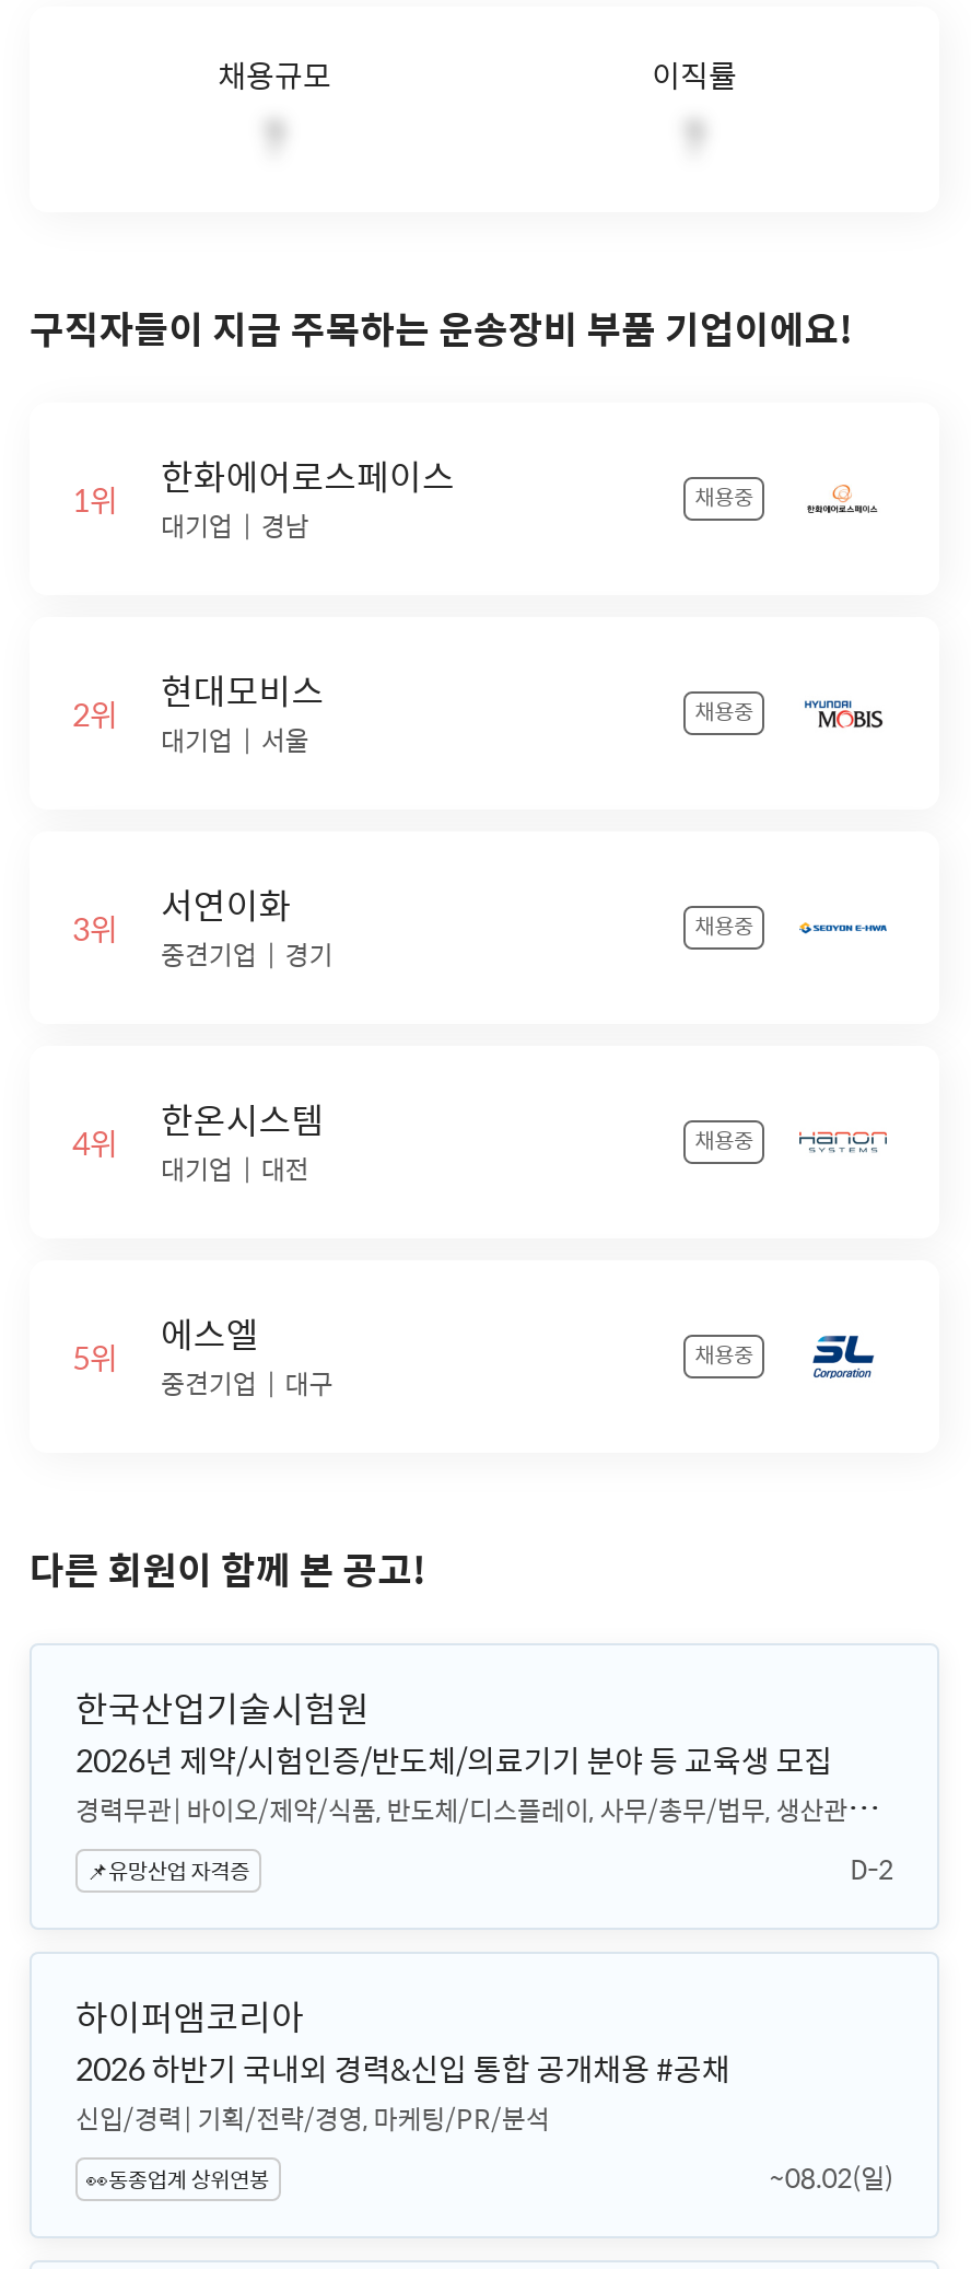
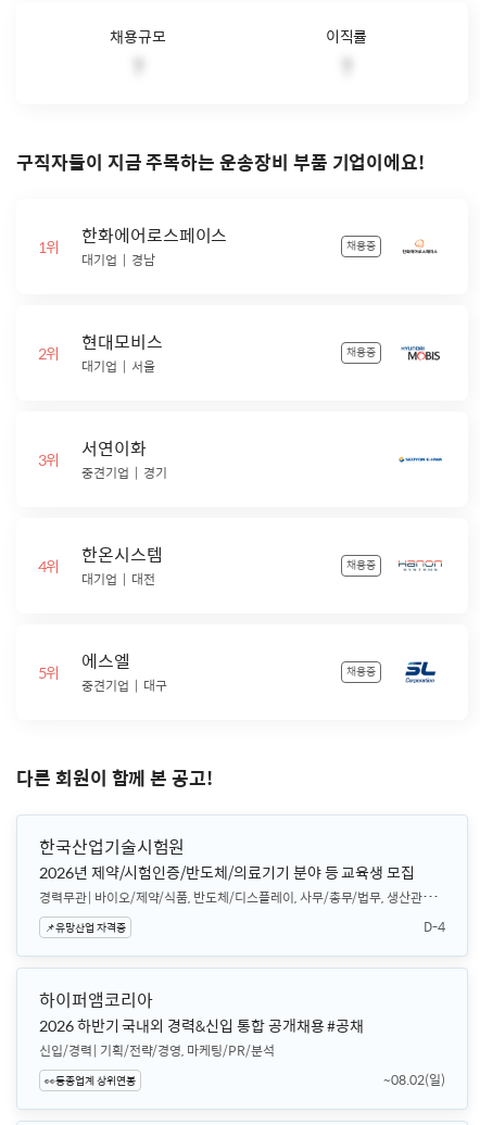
[695,907,753,942] 채용중 -> none
[850,1849,893,1888] D-2 -> [424,917,445,936] D-4

